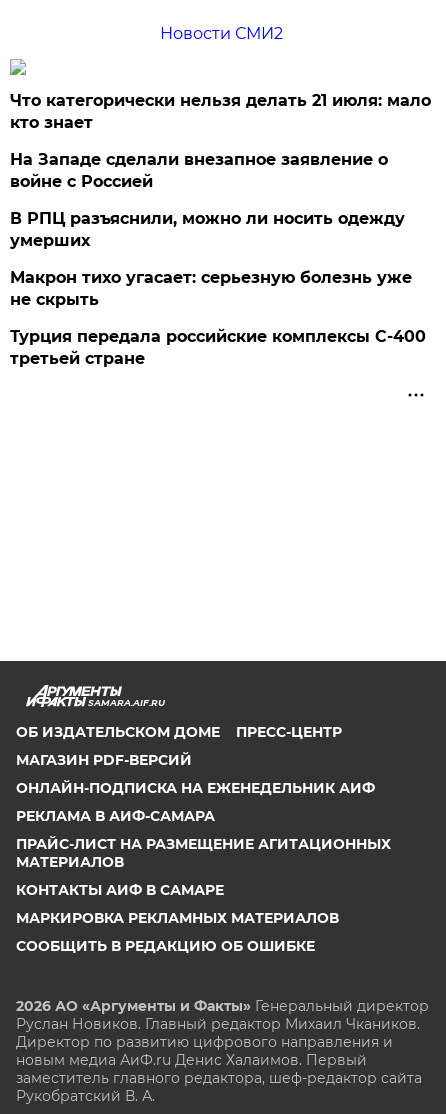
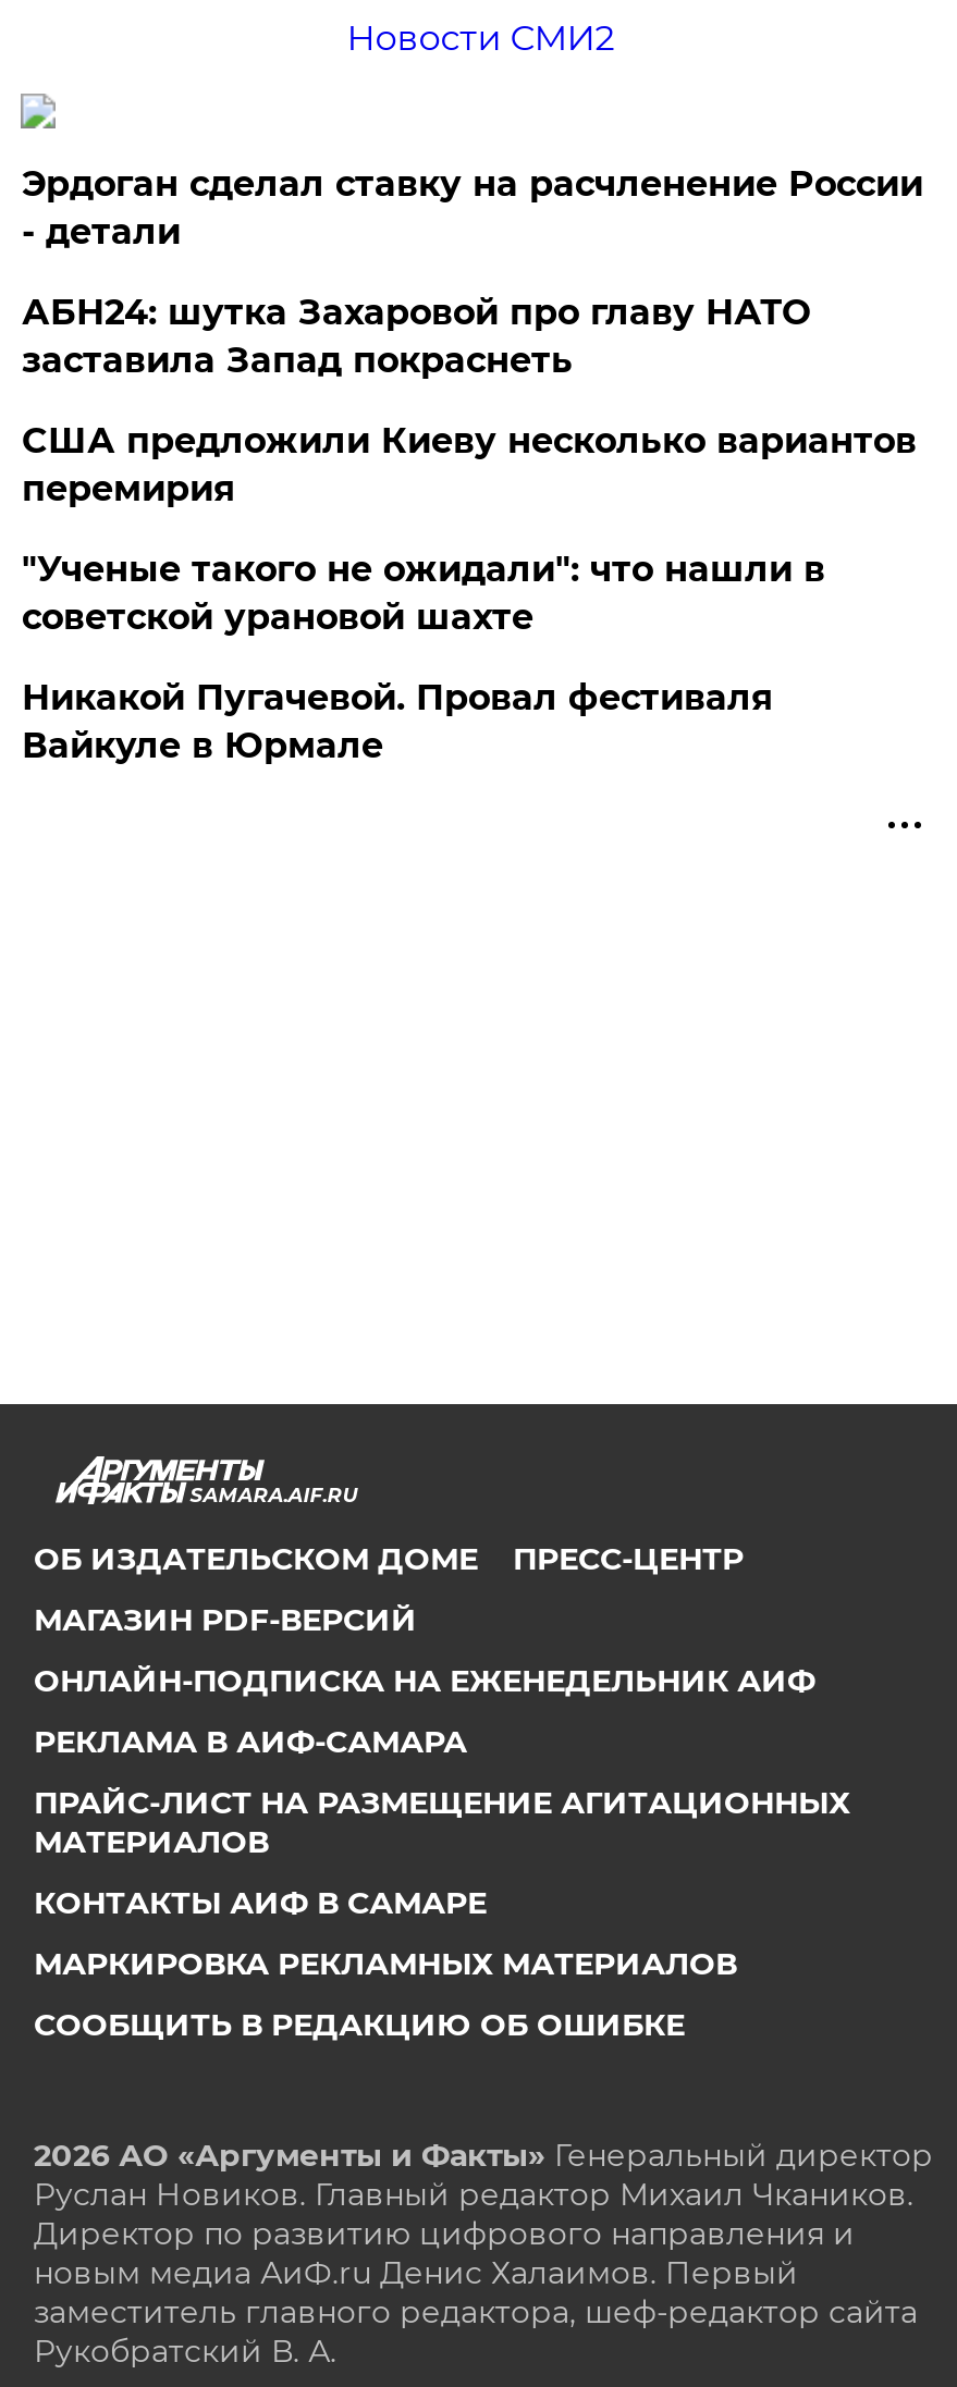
[10,91,431,132] Что категорически нельзя делать 21 июля: мало | кто знает -> [22,163,923,252] Эрдоган сделал ставку на расчленение России | - детали
[10,150,388,191] На Западе сделали внезапное заявление о | войне с Россией -> [22,291,810,381] АБН24: шутка Захаровой про главу НАТО | заставила Запад покраснеть
[10,209,405,250] В РПЦ разъяснили, можно ли носить одежду | умерших -> [22,420,916,509] США предложили Киеву несколько вариантов | перемирия
[10,268,412,309] Макрон тихо угасает: серьезную болезнь уже | не скрыть -> [22,548,825,638] "Ученые такого не ожидали": что нашли в | советской урановой шахте
[10,327,426,368] Турция передала российские комплексы С-400 | третьей стране -> [22,677,773,766] Никакой Пугачевой. Провал фестиваля | Вайкуле в Юрмале

